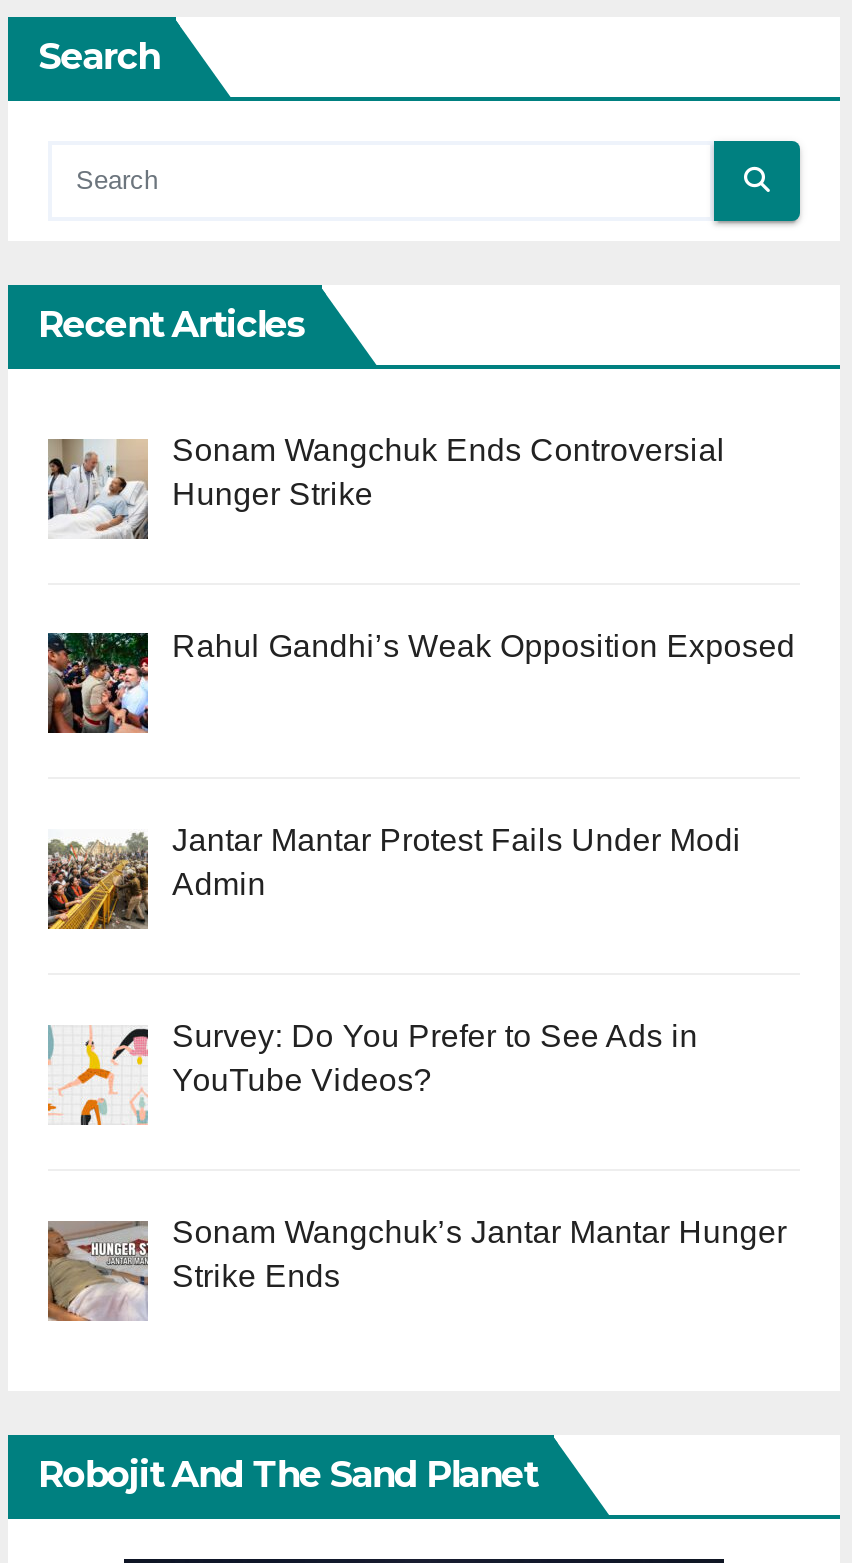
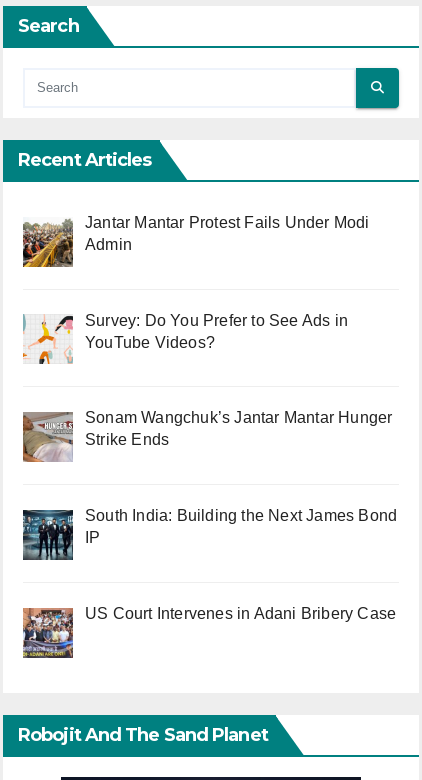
[48,433,725,537] [image] | Sonam Wangchuk Ends Controversial | Hunger Strike -> none
[46,628,795,735] [image] | Rahul Gandhi’s Weak Opposition Exposed -> none
moved [44,824,787,1293] -> [21,214,392,448]: [image] | Jantar Mantar Protest Fails Under Modi | Admin | Survey: Do You Prefer to See Ads in | YouTube Videos? | Sonam Wangchuk’s Jantar Mantar Hunger | Strike Ends
none -> [22,507,397,560] [image] | South India: Building the Next James Bond | IP
none -> [23,605,396,659] [image] | US Court Intervenes in Adani Bribery Case

